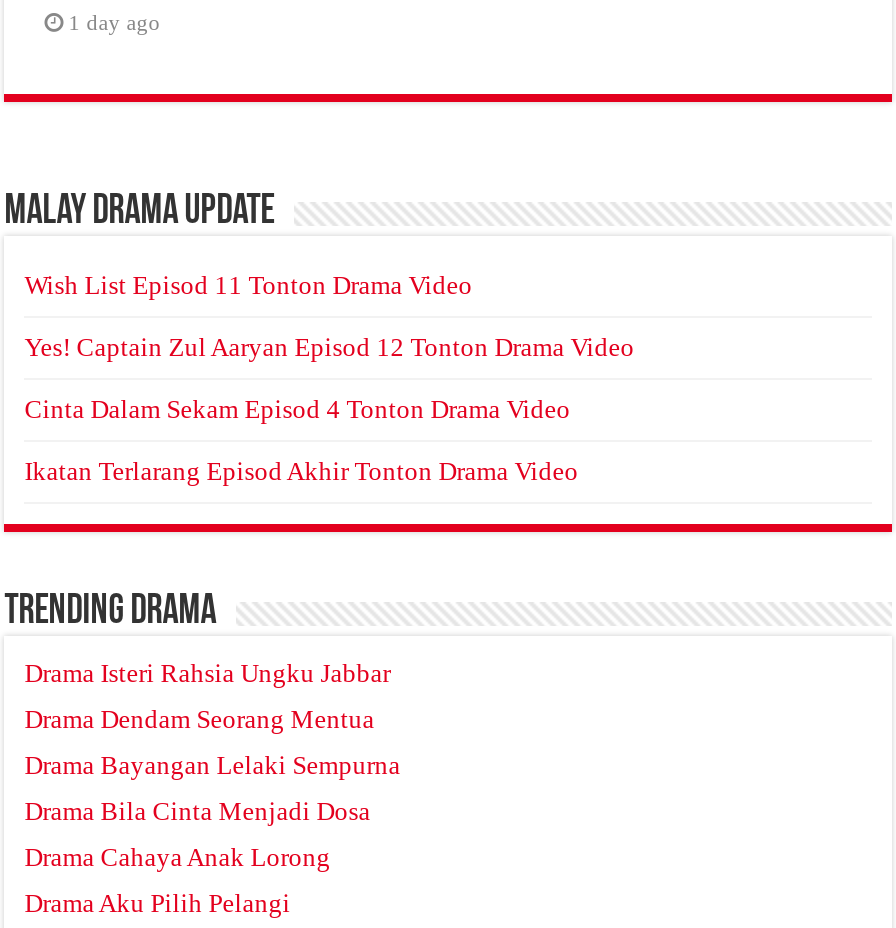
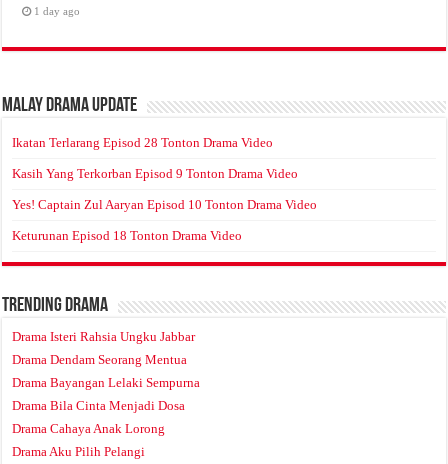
[24,271,472,301] Wish List Episod 11 Tonton Drama Video -> [12,135,273,150] Ikatan Terlarang Episod 28 Tonton Drama Video
[24,333,634,363] Yes! Captain Zul Aaryan Episod 12 Tonton Drama Video -> [12,166,298,181] Kasih Yang Terkorban Episod 9 Tonton Drama Video
[24,395,570,425] Cinta Dalam Sekam Episod 4 Tonton Drama Video -> [12,197,317,212] Yes! Captain Zul Aaryan Episod 10 Tonton Drama Video
[24,457,578,487] Ikatan Terlarang Episod Akhir Tonton Drama Video -> [12,228,242,243] Keturunan Episod 18 Tonton Drama Video

